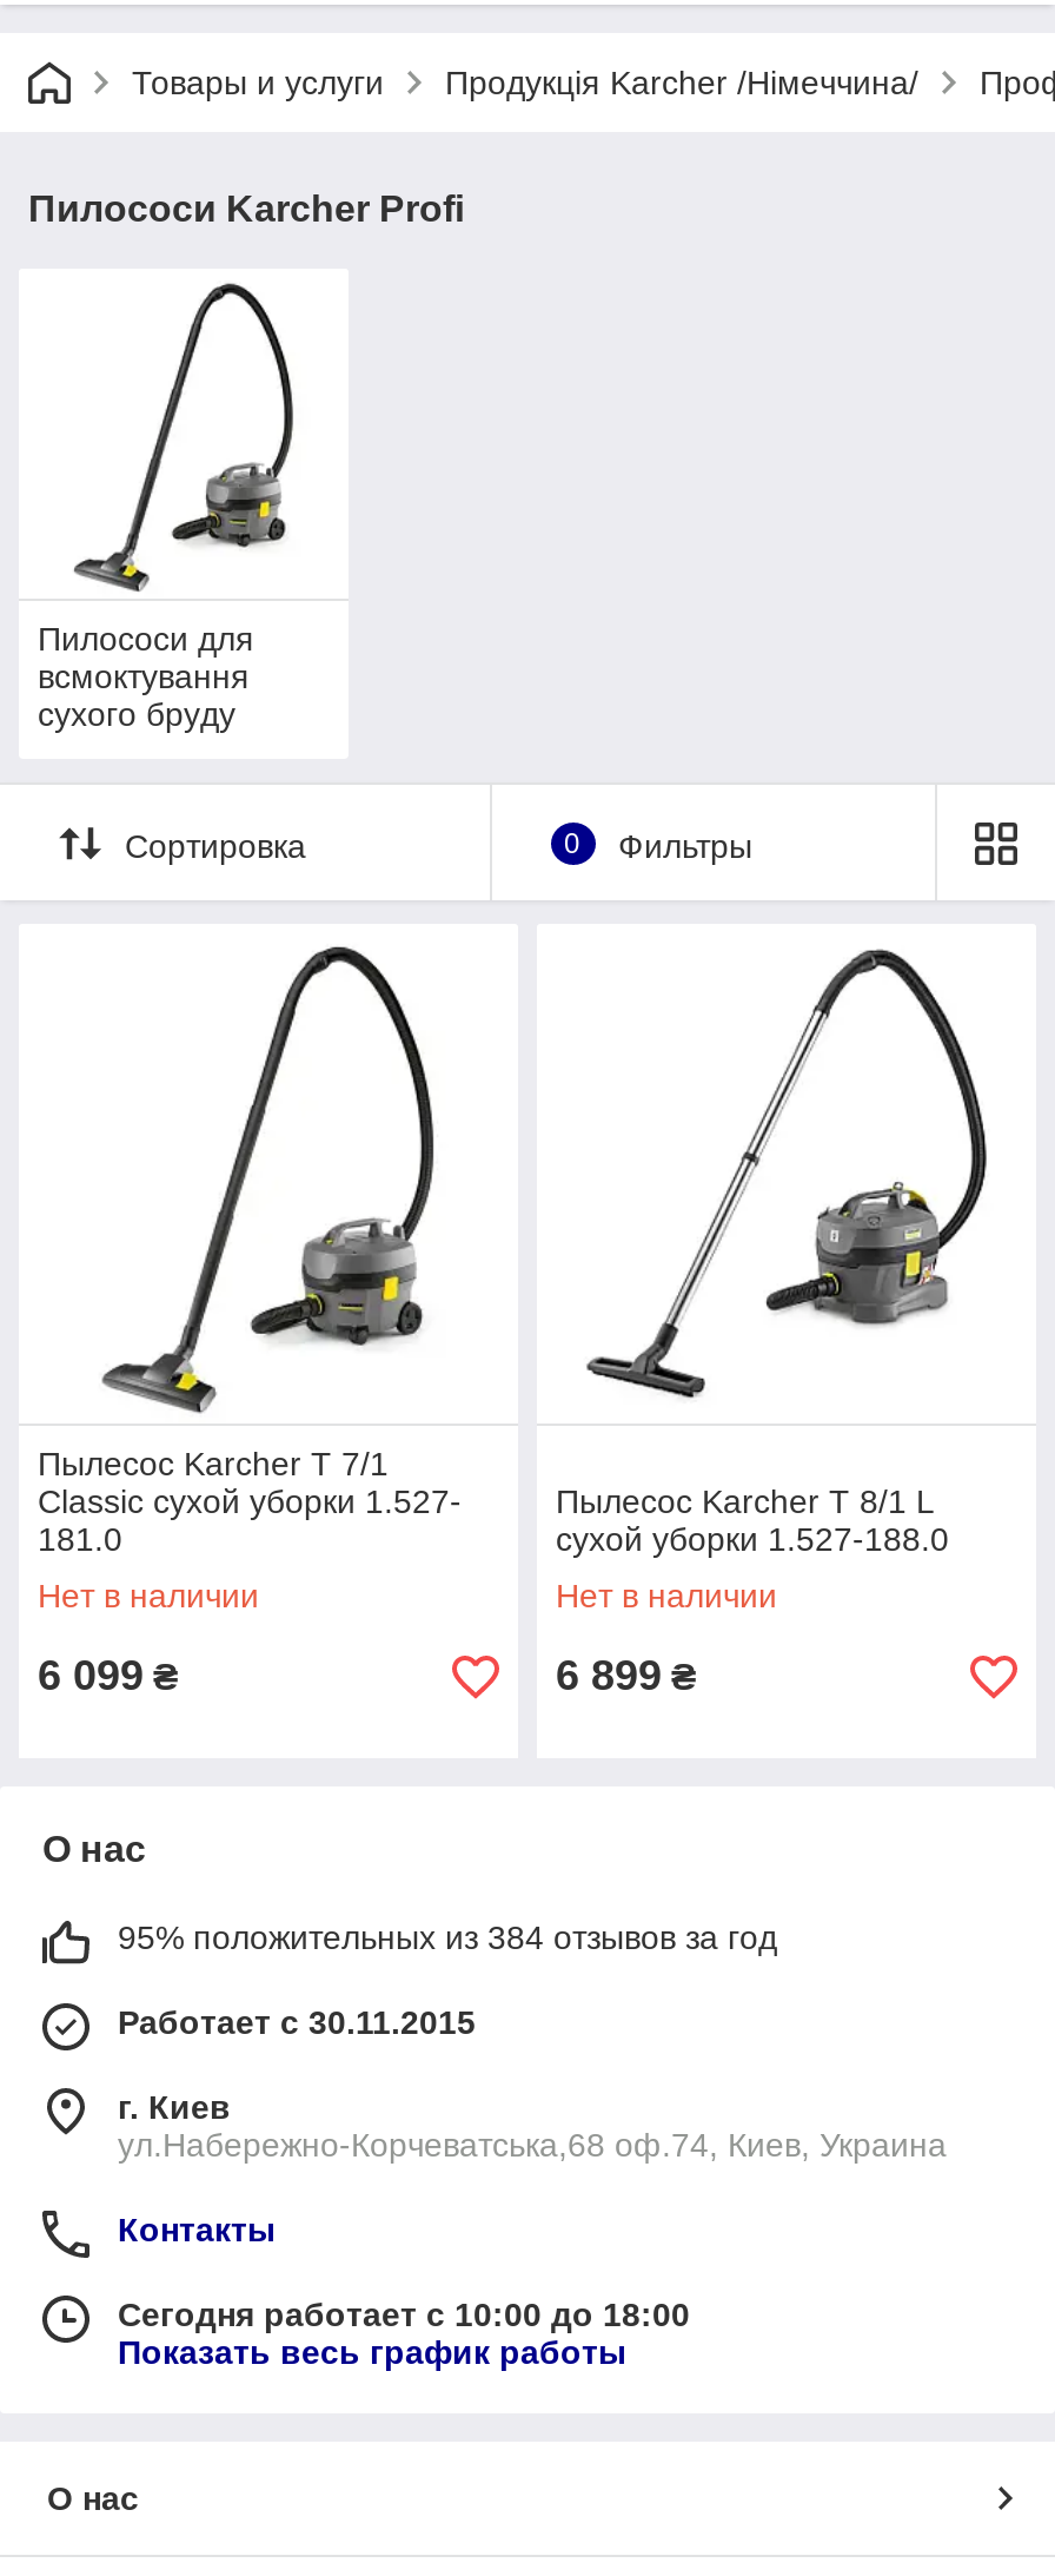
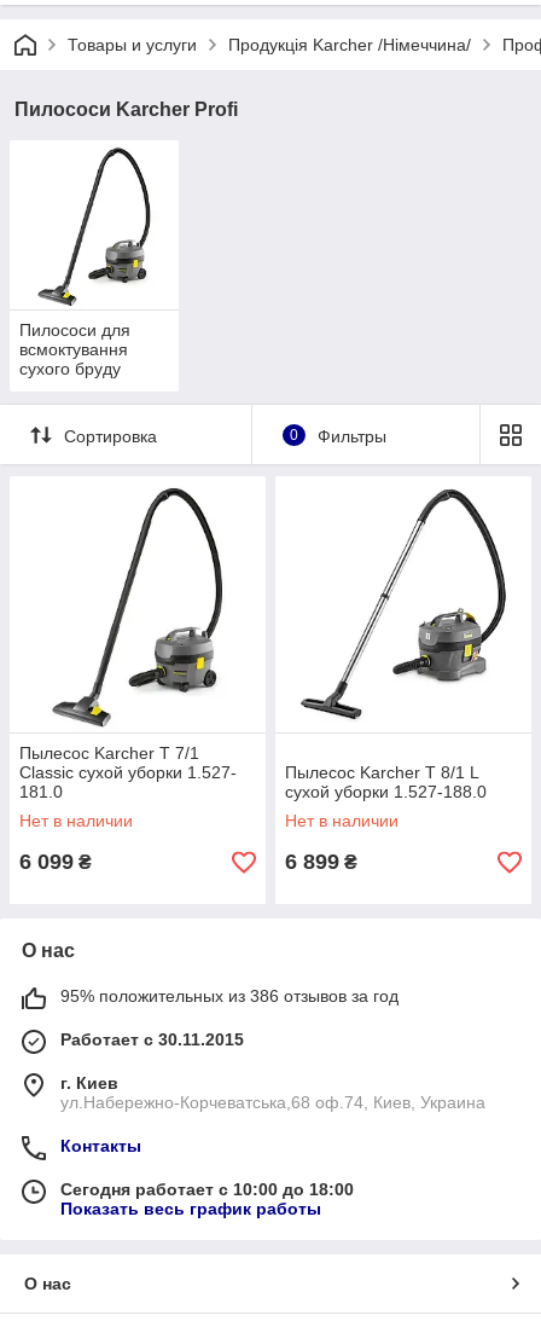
[118,1918,777,1956] 95% положительных из 384 отзывов за год -> [60,986,399,1006] 95% положительных из 386 отзывов за год

